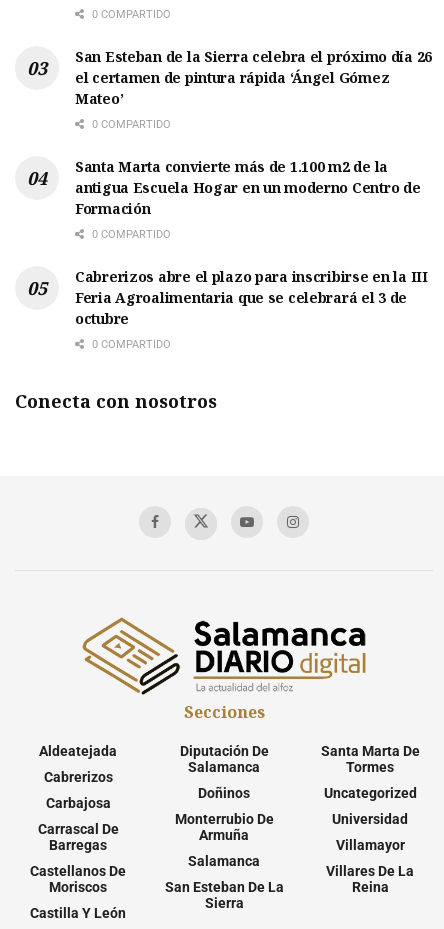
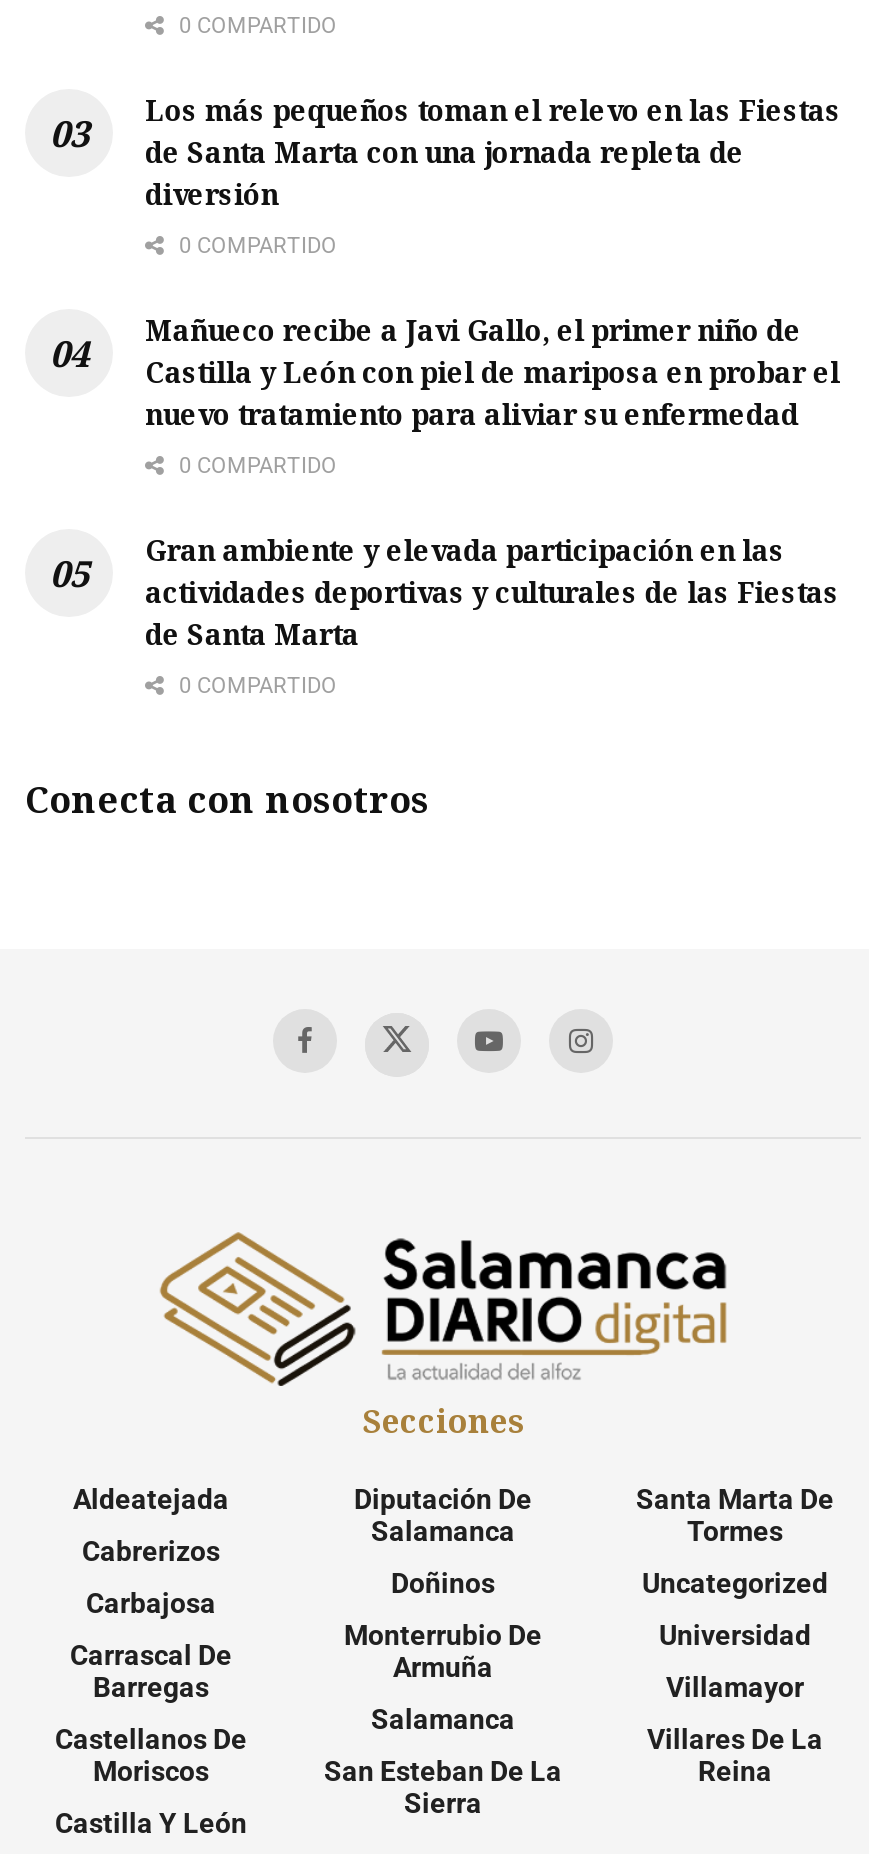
[75,46,432,107] San Esteban de la Sierra celebra el próximo día 26 | el certamen de pintura rápida ‘Ángel Gómez | Mateo’ -> [145,90,841,212] Los más pequeños toman el relevo en las Fiestas | de Santa Marta con una jornada repleta de | diversión
[75,156,420,217] Santa Marta convierte más de 1.100 m2 de la | antigua Escuela Hogar en un moderno Centro de | Formación -> [145,310,840,432] Mañueco recibe a Javi Gallo, el primer niño de | Castilla y León con piel de mariposa en probar el | nuevo tratamiento para aliviar su enfermedad
[75,266,428,327] Cabrerizos abre el plazo para inscribirse en la III | Feria Agroalimentaria que se celebrará el 3 de | octubre -> [145,530,839,652] Gran ambiente y elevada participación en las | actividades deportivas y culturales de las Fiestas | de Santa Marta

